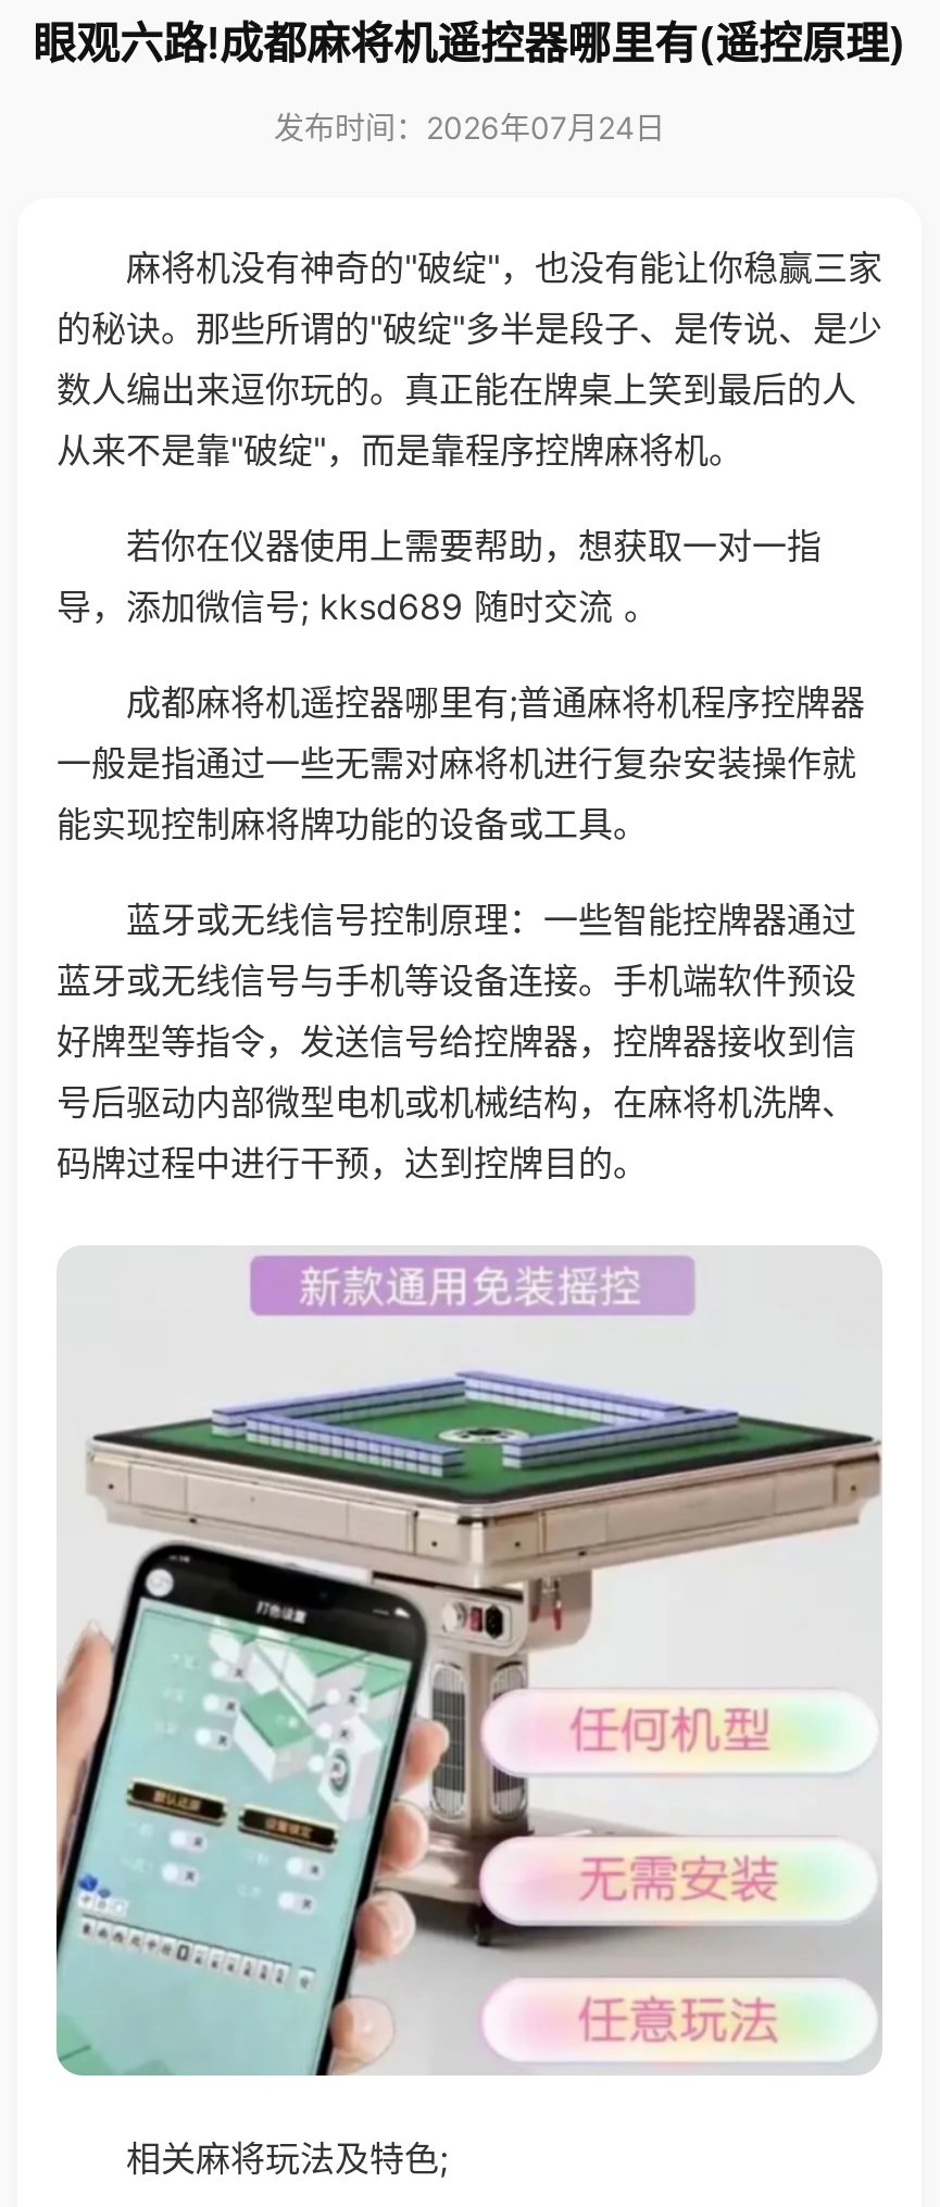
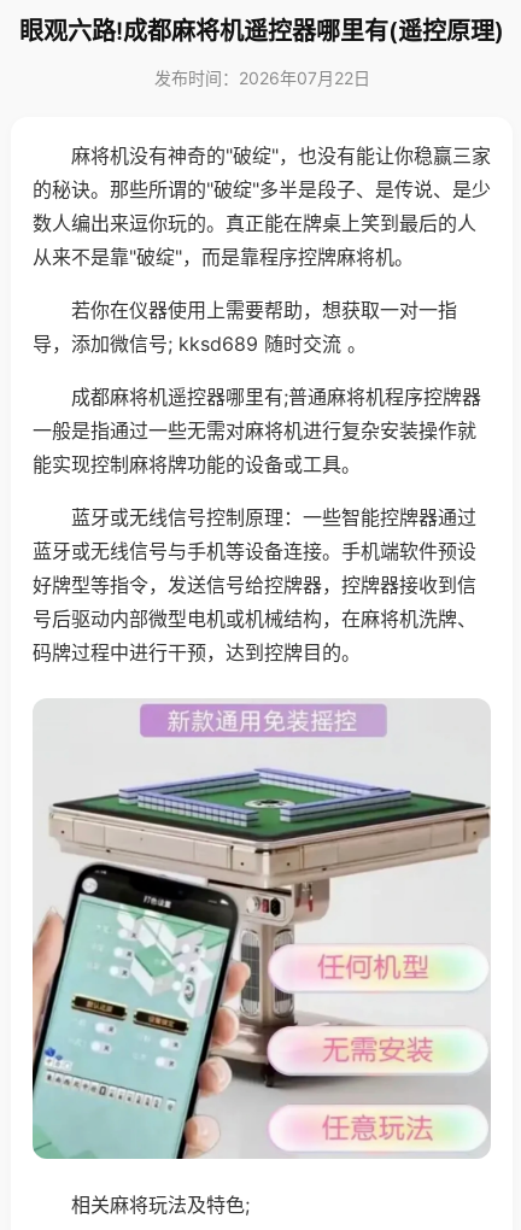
[274,109,665,146] 发布时间：2026年07月24日 -> [154,68,370,88] 发布时间：2026年07月22日

